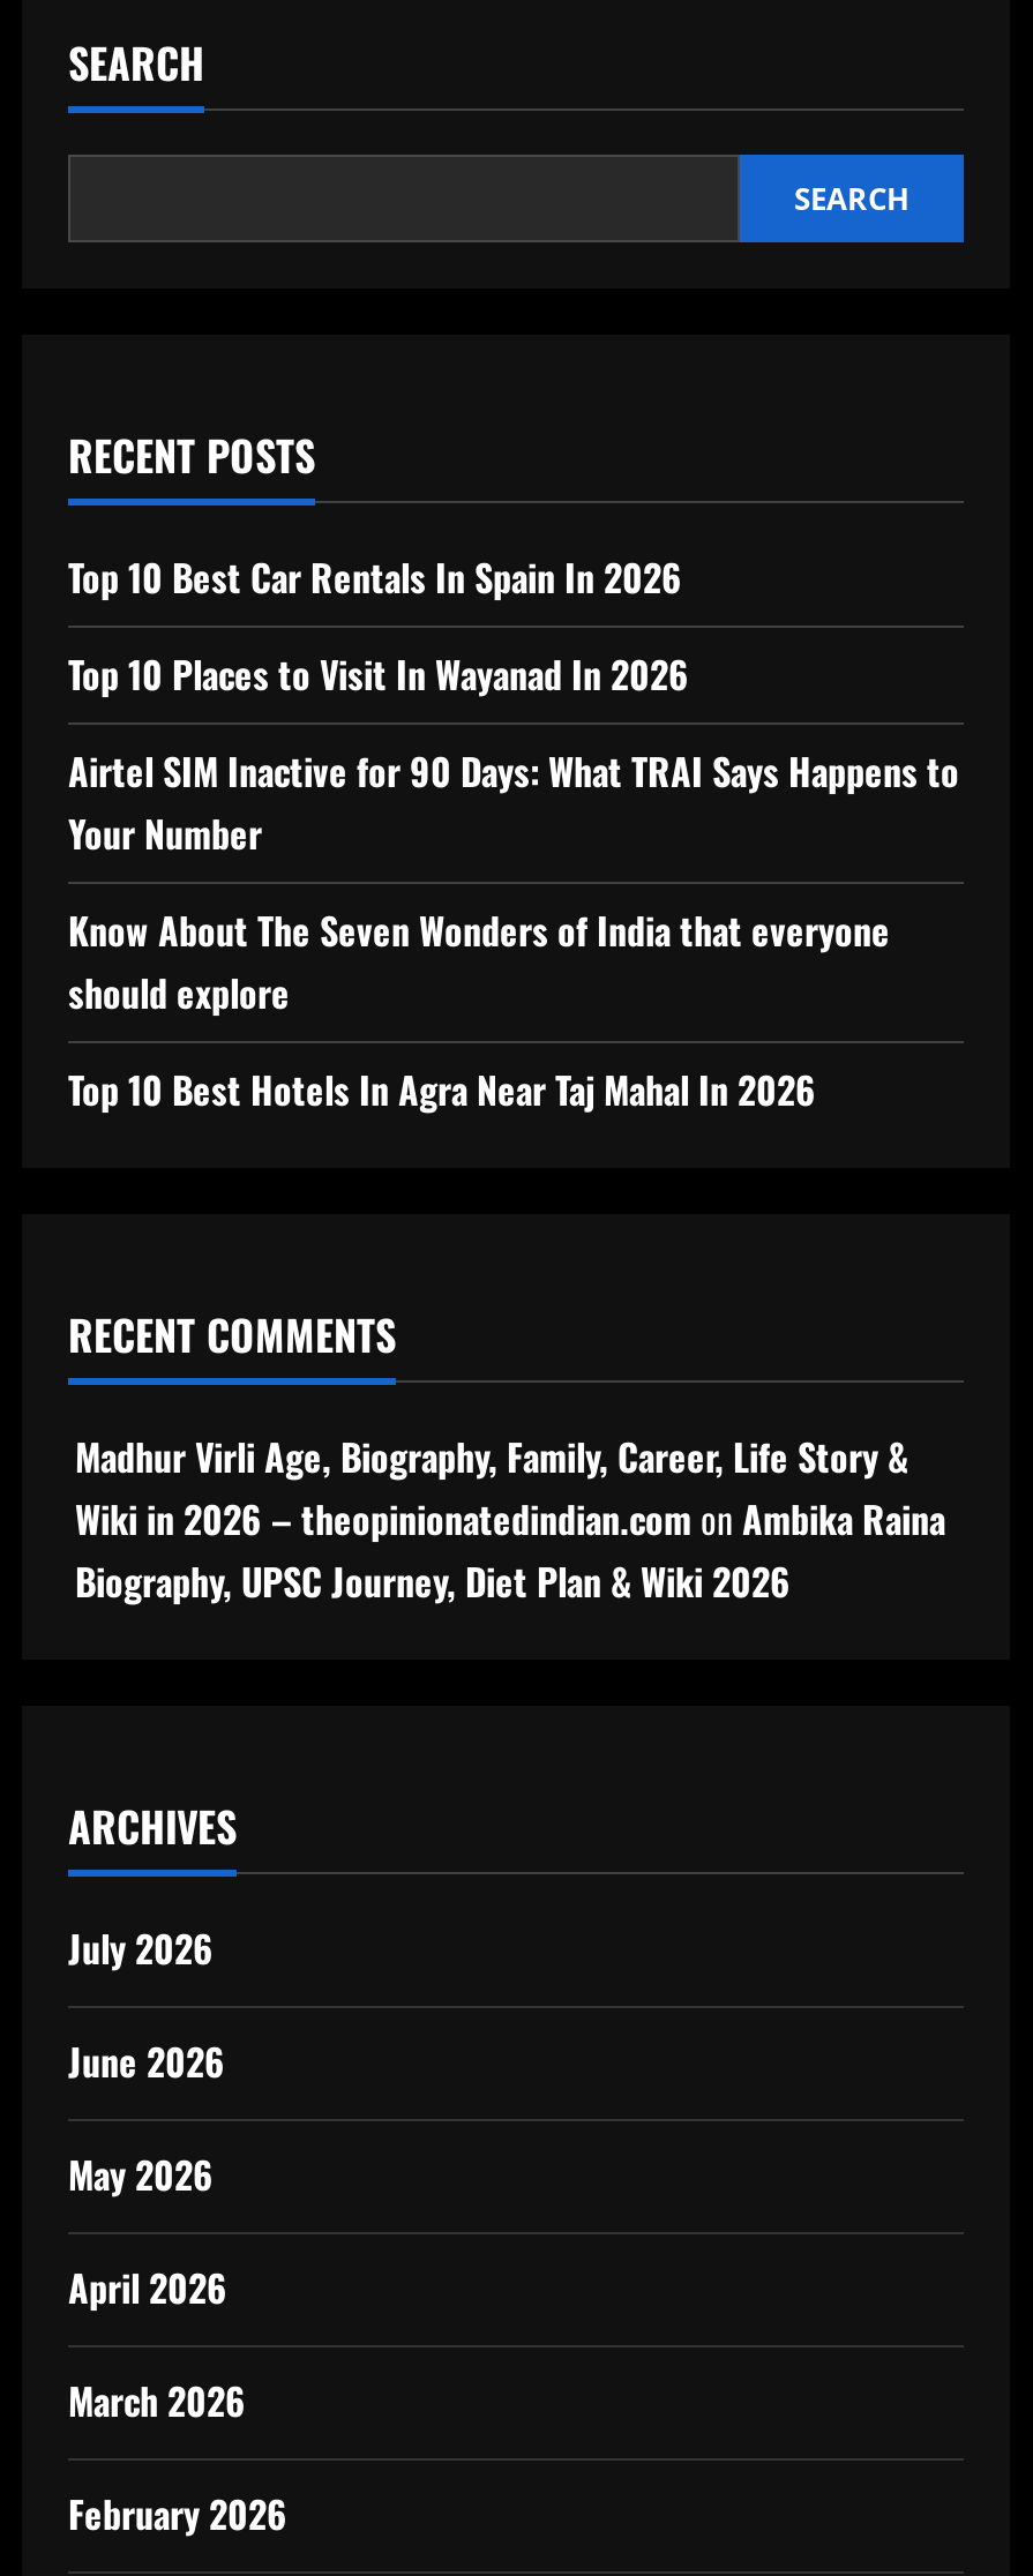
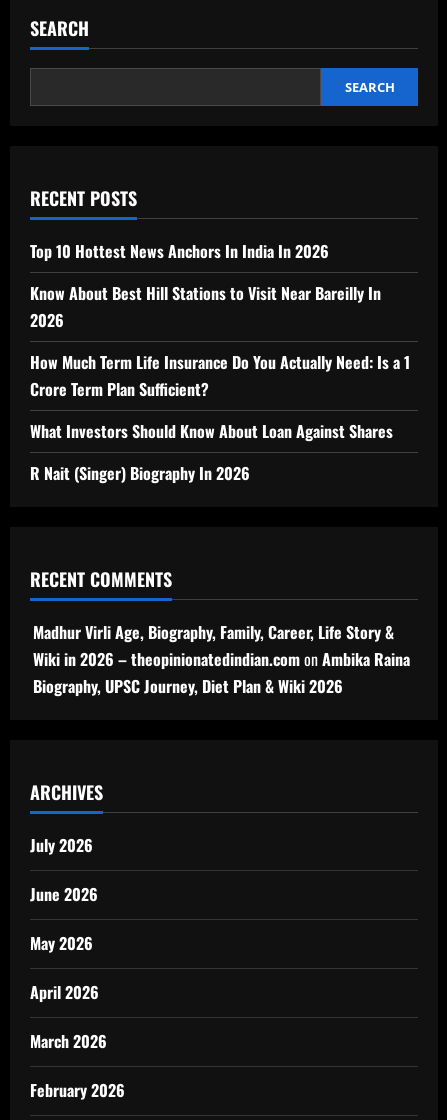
[68,550,682,605] Top 10 Best Car Rentals In Spain In 2026 -> [30,239,329,263] Top 10 Hottest News Anchors In India In 2026
[68,647,689,702] Top 10 Places to Visit In Wayanad In 2026 -> [30,281,381,332] Know About Best Hill Stations to Visit Near Bareilly In | 2026
[68,743,959,861] Airtel SIM Inactive for 90 Days: What TRAI Says Happens to | Your Number -> [30,350,410,401] How Much Term Life Insurance Do You Actually Need: Is a 1 | Crore Term Plan Sufficient?
[68,903,890,1020] Know About The Seven Wonders of India that everyone | should explore -> [30,419,393,443] What Investors Should Know About Loan Against Shares
[68,1062,816,1117] Top 10 Best Hotels In Agra Near Taj Mahal In 2026 -> [30,461,250,485] R Nait (Singer) Biography In 2026

